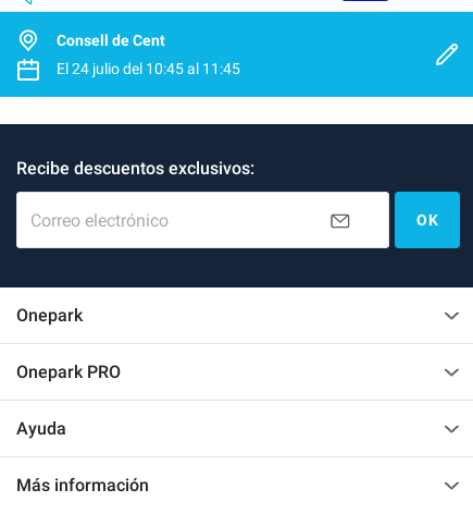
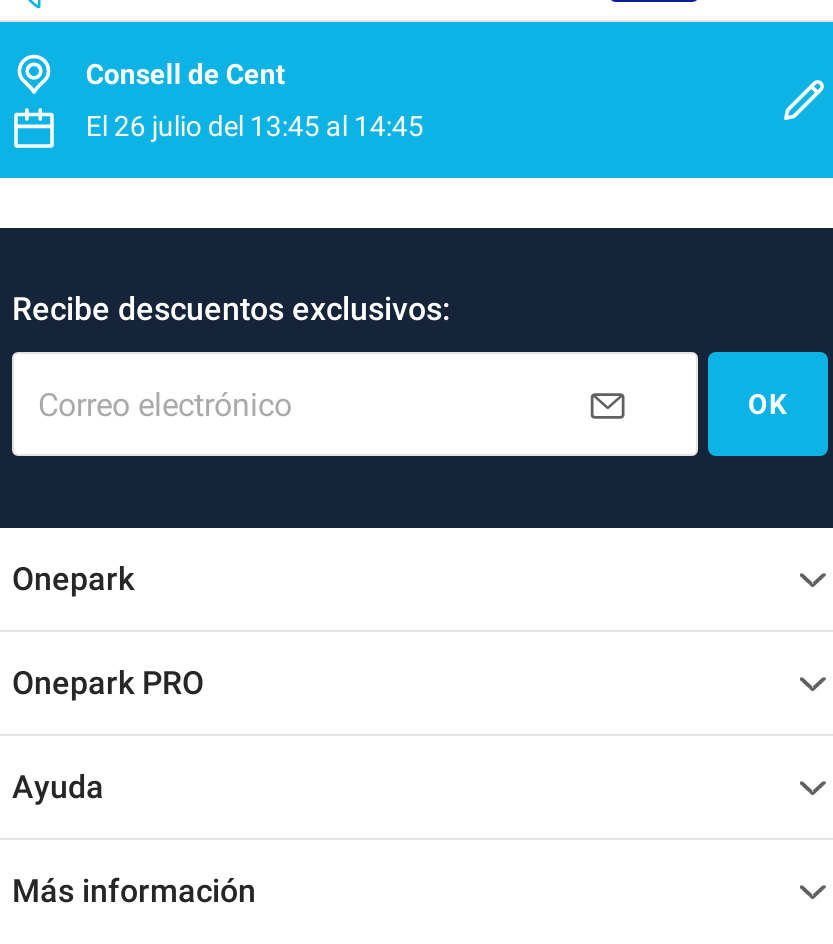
[56,60,240,77] El 24 julio del 10:45 al 11:45 -> [86,110,424,142] El 26 julio del 13:45 al 14:45

